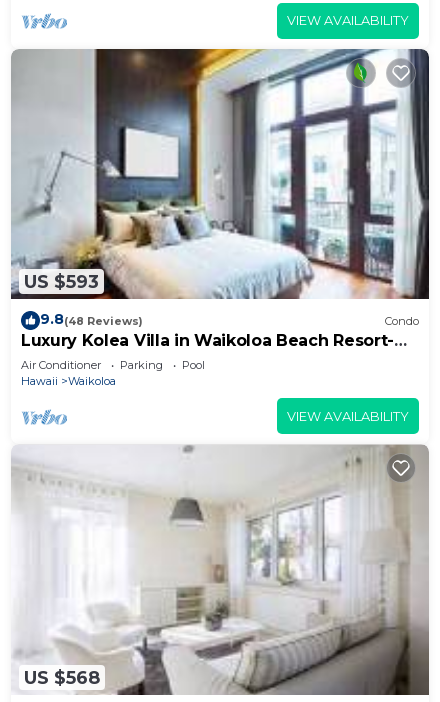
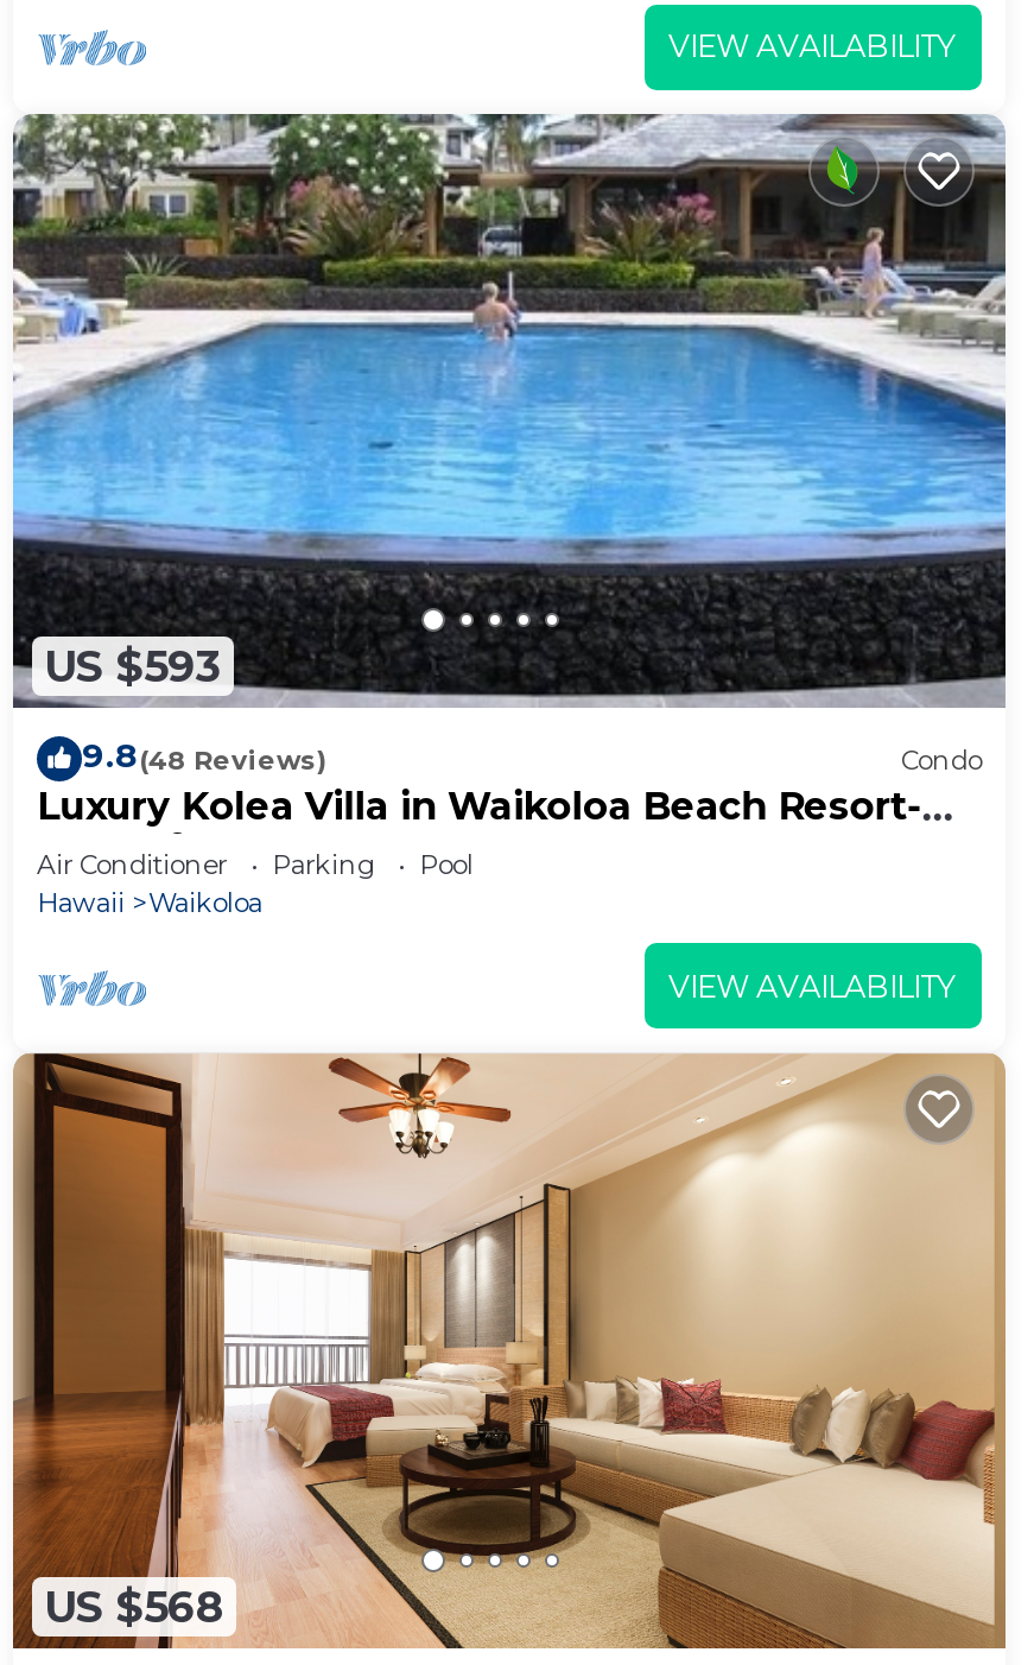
[11,48,430,299] [image] -> [11,112,1008,708] [image]
[11,445,429,696] [image] -> [11,1052,1006,1651] [image]

